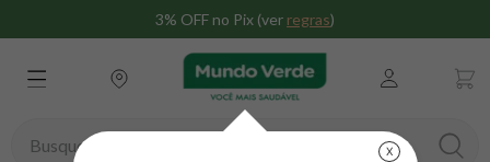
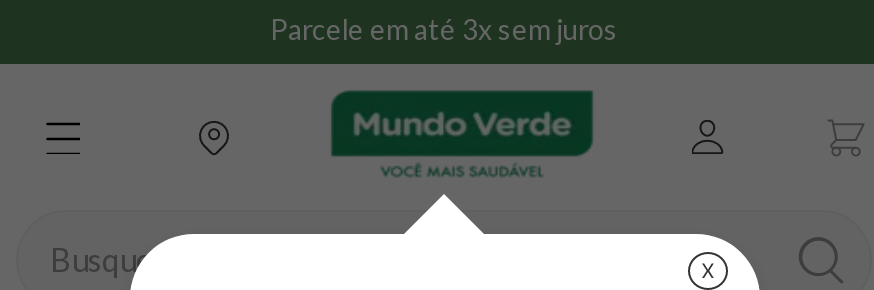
[155,10,335,28] 3% OFF no Pix (ver regras) -> [270,12,618,46] Parcele em até 3x sem juros

